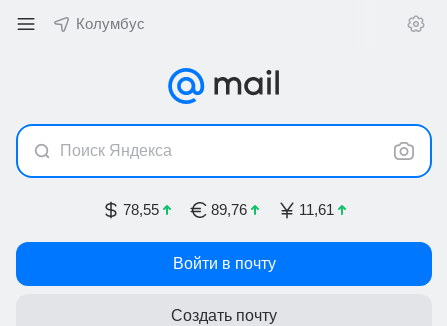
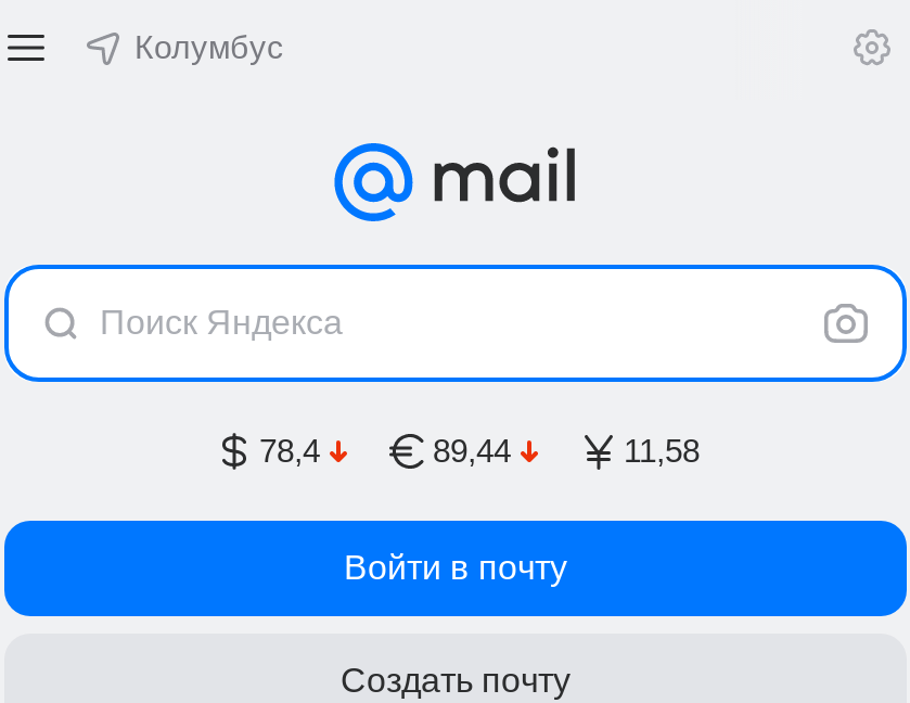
[122,201,158,218] 78,55 -> [259,432,320,469] 78,4
[210,201,246,218] 89,76 -> [433,432,511,469] 89,44
[298,201,333,218] 11,61 -> [624,432,700,469] 11,58

